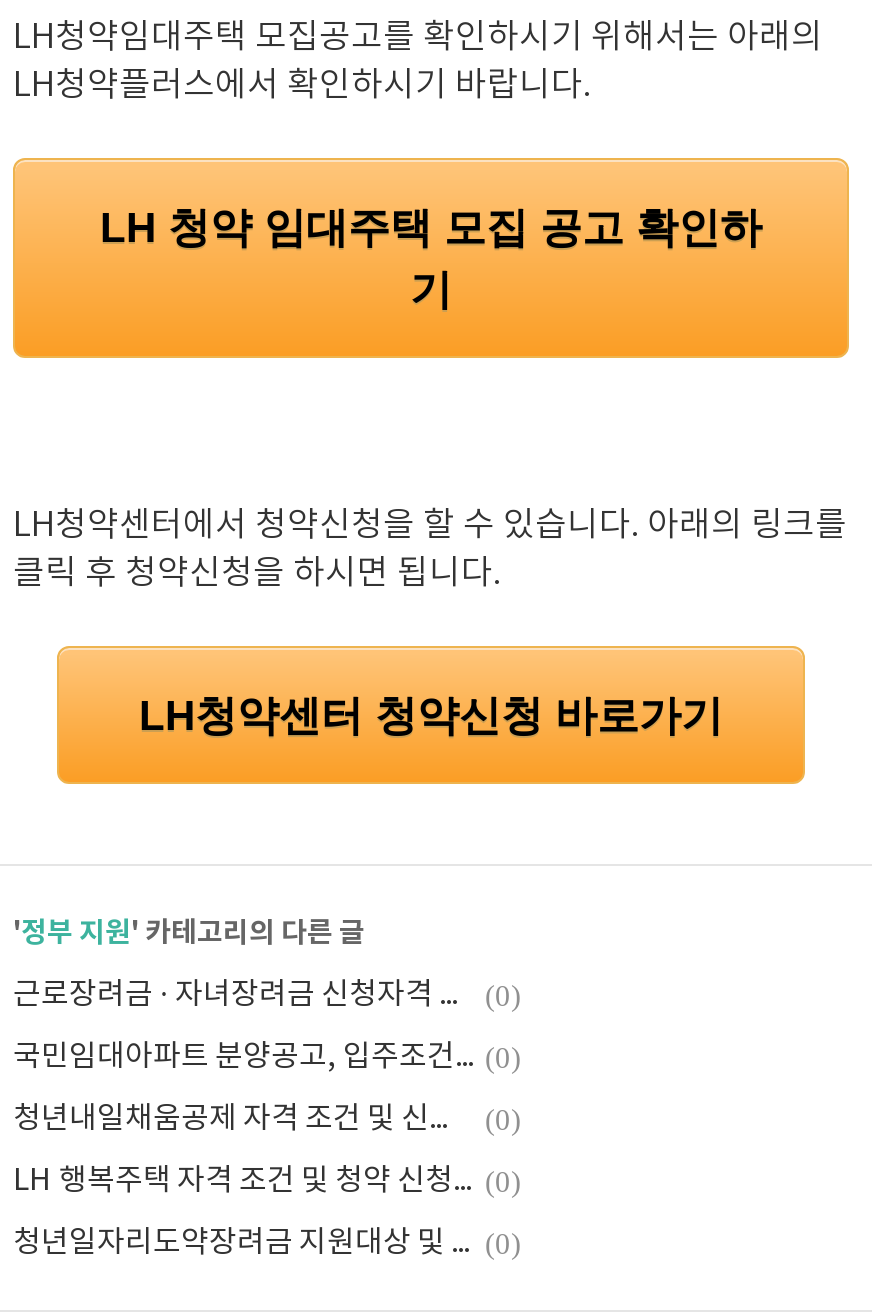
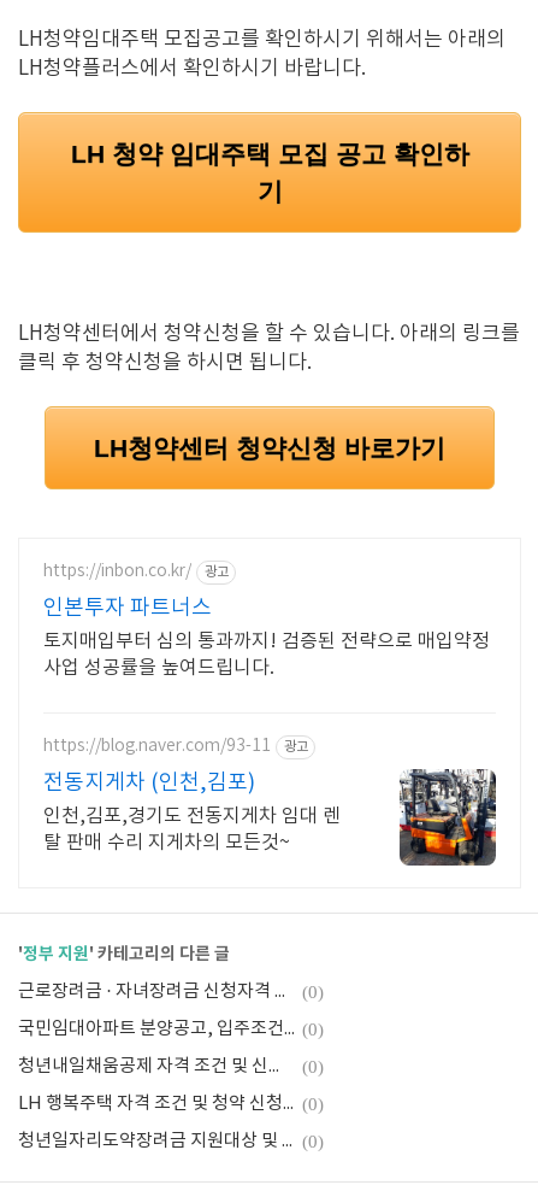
none -> [43,562,490,678] https://inbon.co.kr/ | 광고 | 인본투자 파트너스 | 토지매입부터 심의 통과까지! 검증된 전략으로 매입약정 | 사업 성공률을 높여드립니다.
none -> [43,737,341,853] https://blog.naver.com/93-11 | 광고 | 전동지게차 (인천,김포) | 인천,김포,경기도 전동지게차 임대 렌 | 탈 판매 수리 지게차의 모든것~
none -> [398,768,497,867] [image]

